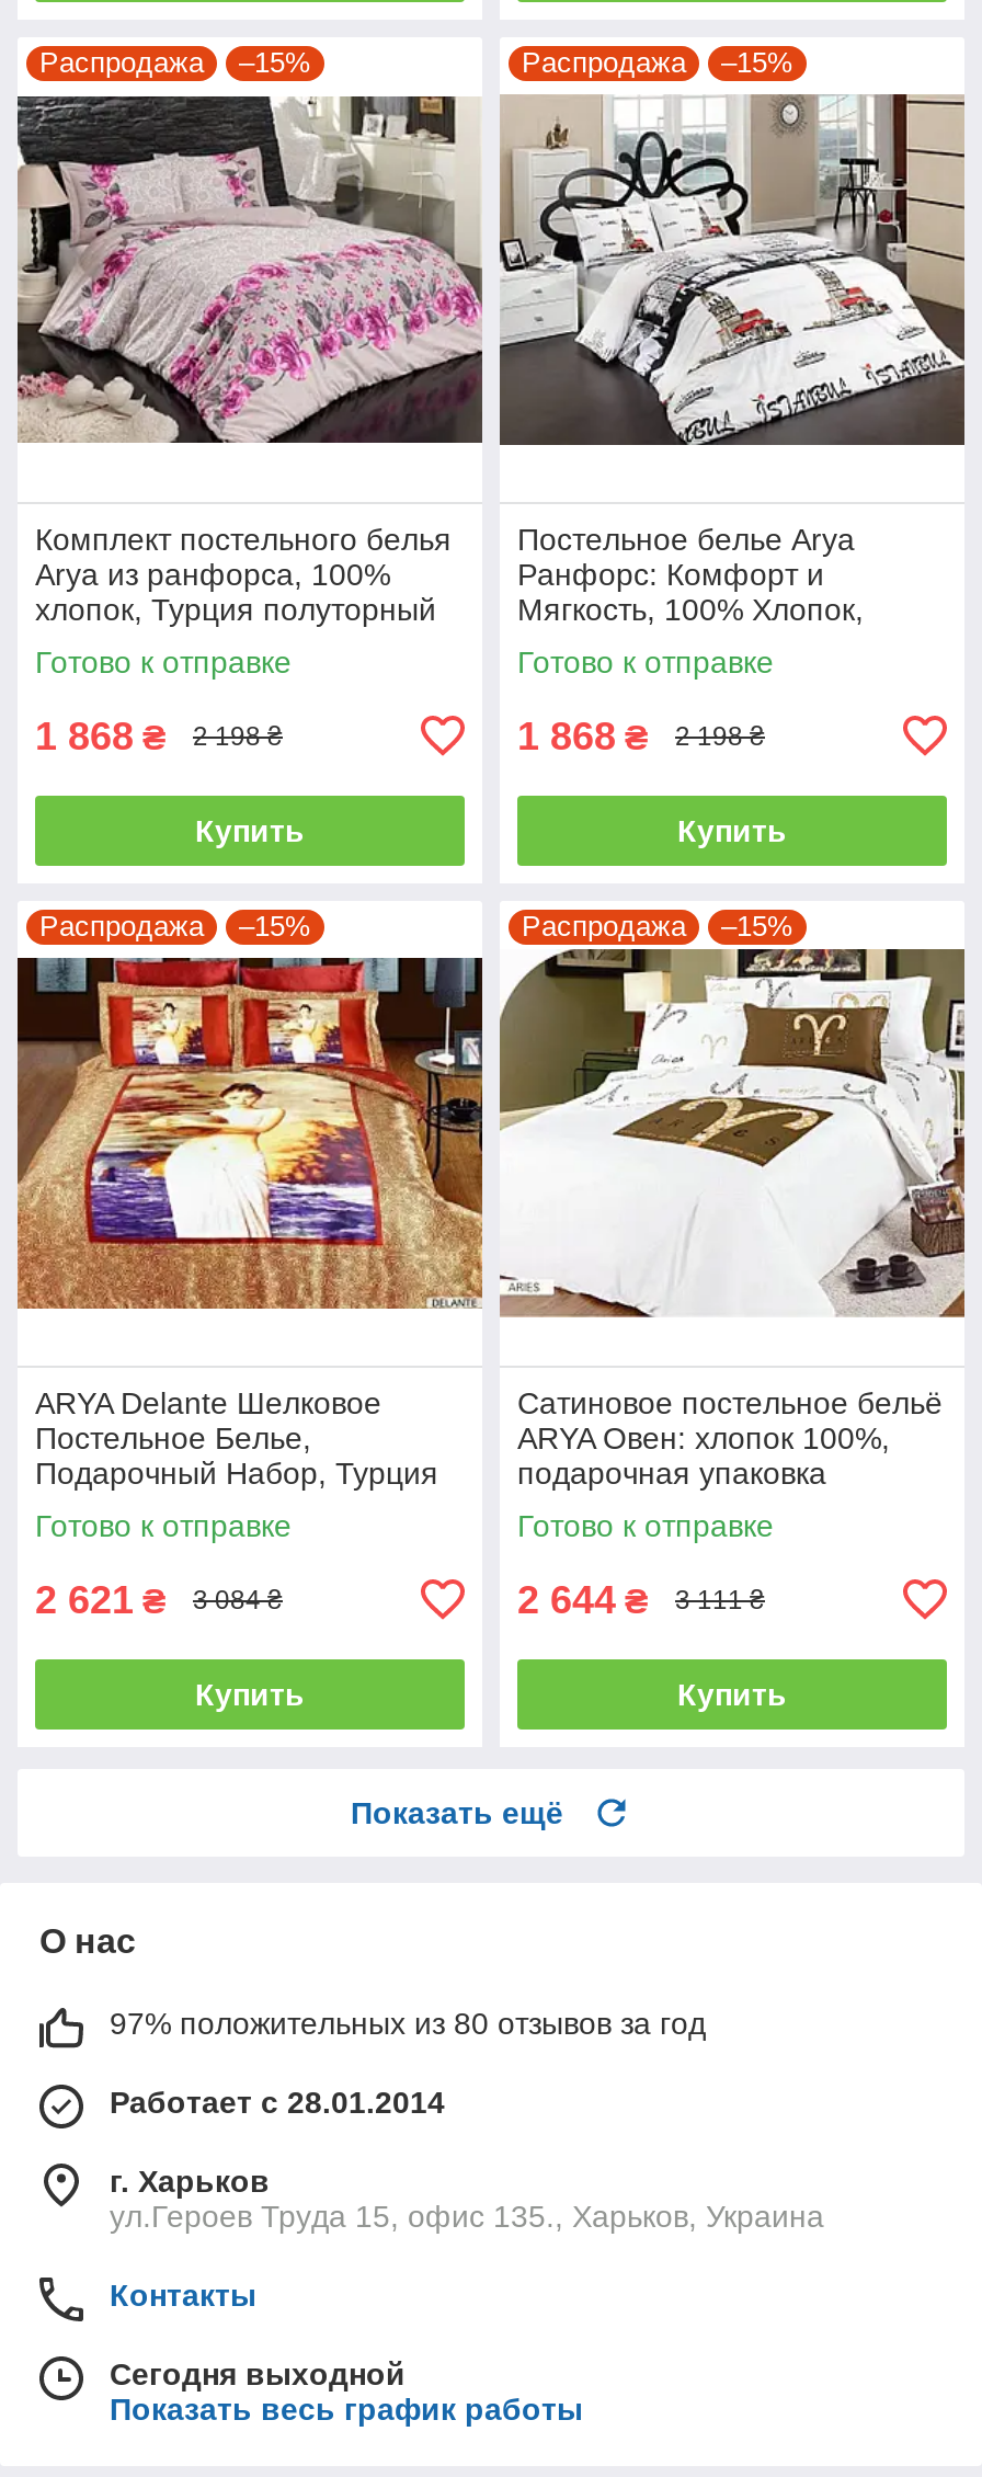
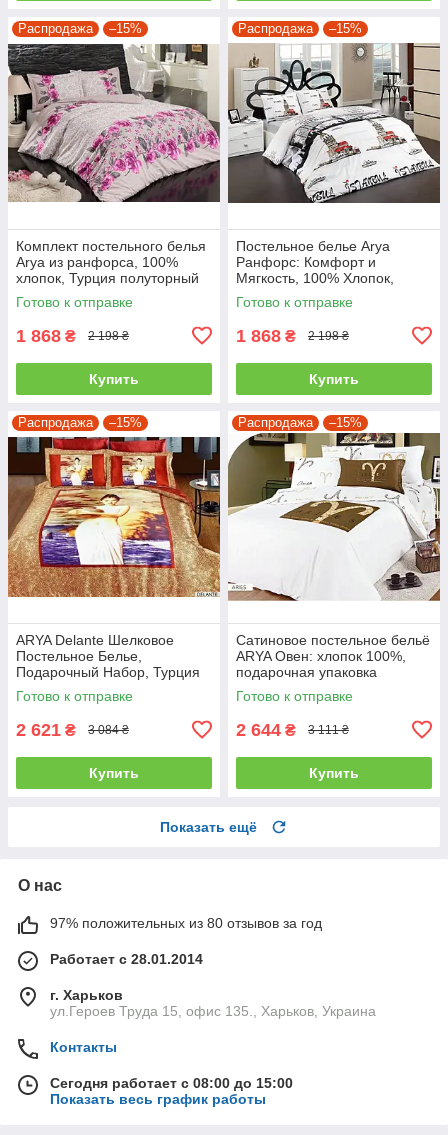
[110,2356,406,2391] Сегодня выходной -> [50,1075,293,1091] Сегодня работает с 08:00 до 15:00

